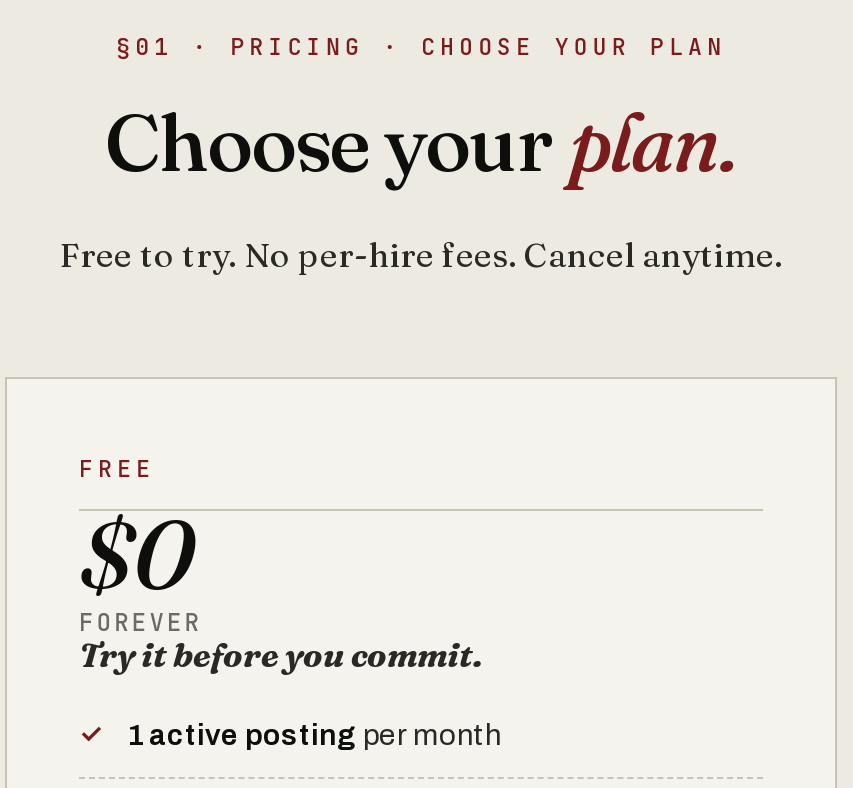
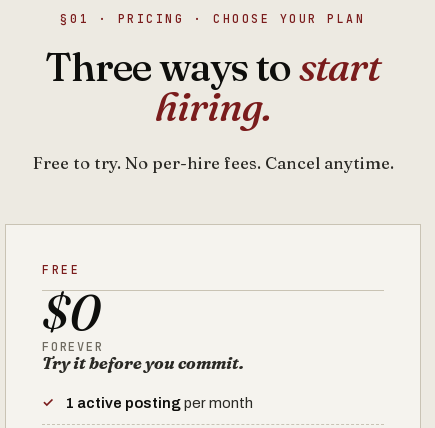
[105,93,737,191] Choose your plan. -> [45,42,381,131] Three ways to start | hiring.

